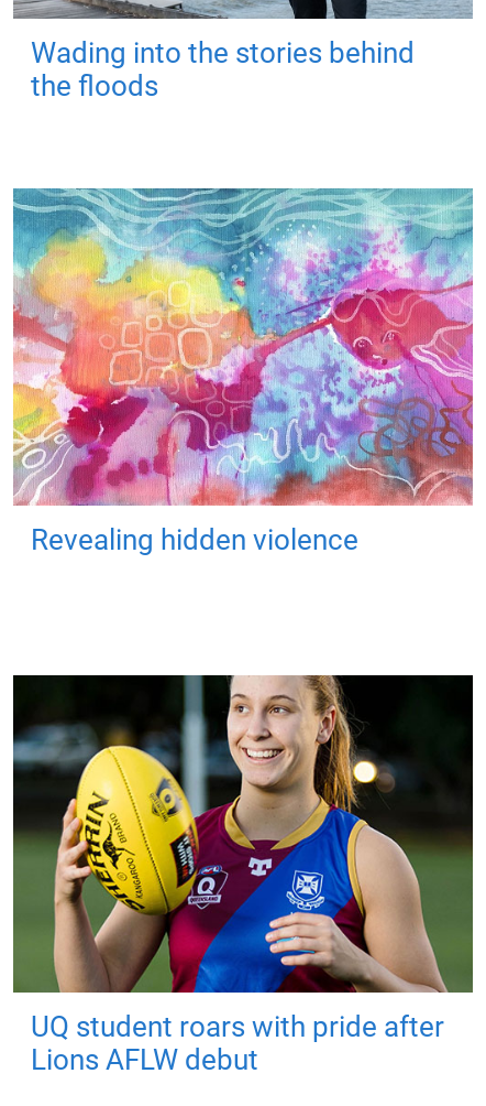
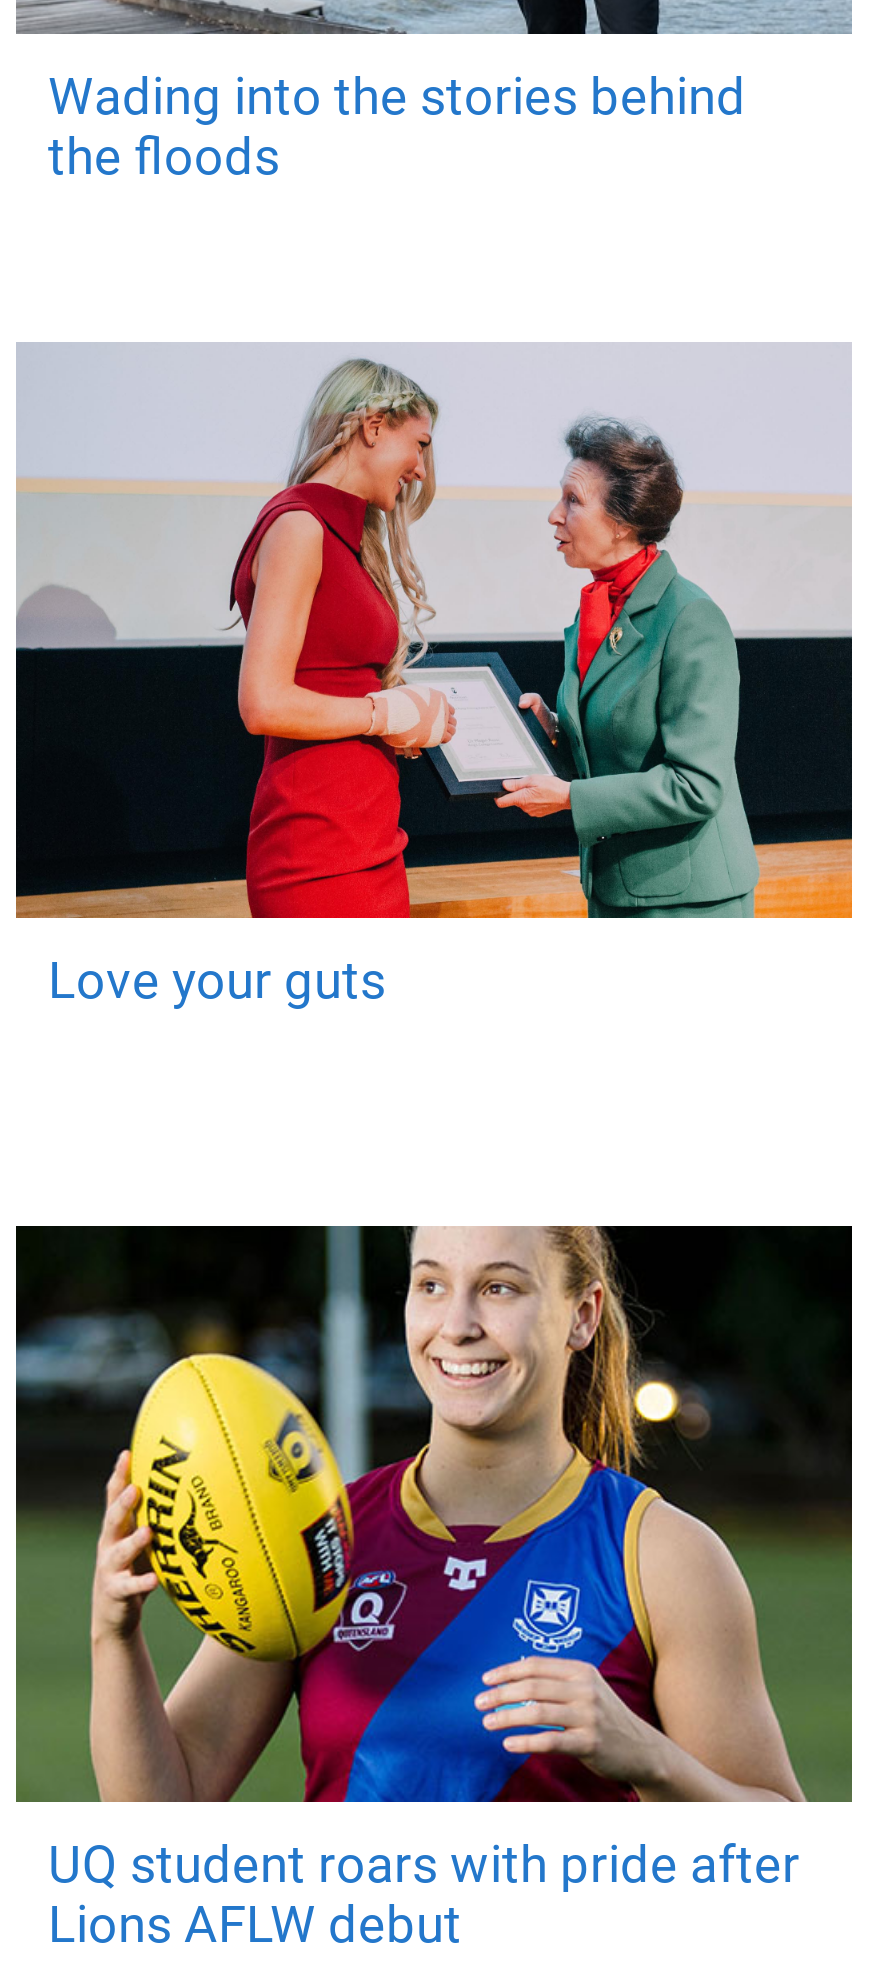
[12,188,474,556] [image] | Revealing hidden violence -> [14,344,854,1010] [image] | Love your guts

